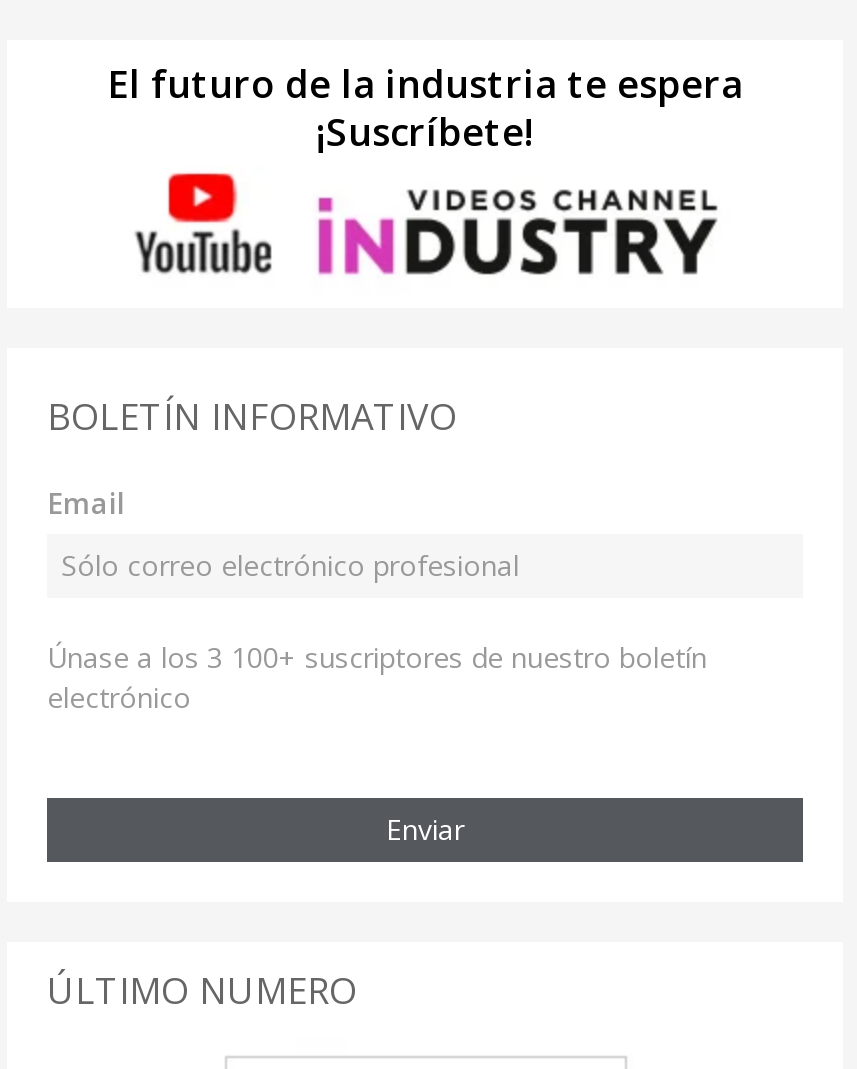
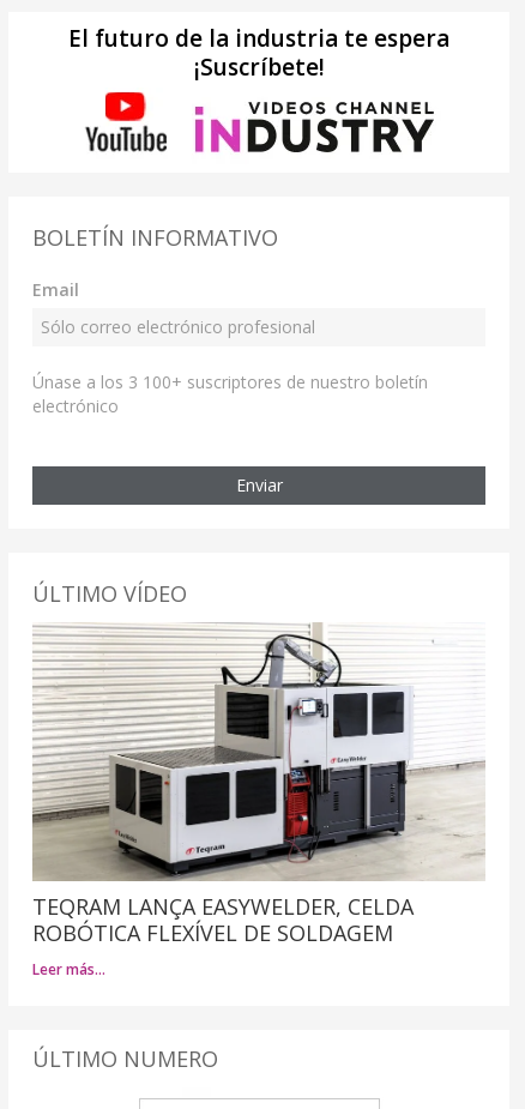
none -> [31,623,485,979] [image] | TEQRAM LANÇA EASYWELDER, CELDA | ROBÓTICA FLEXÍVEL DE SOLDAGEM | Leer más…
none -> [32,579,187,607] ÚLTIMO VÍDEO

